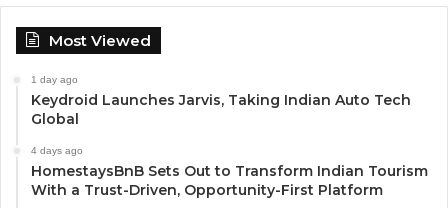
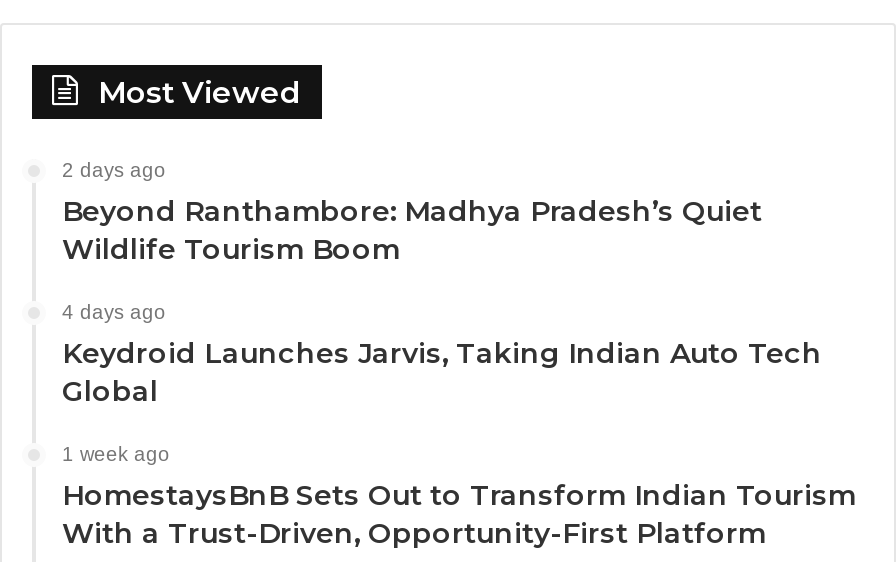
[31,74,78,85] 1 day ago -> [62,159,762,323] 2 days ago | Beyond Ranthambore: Madhya Pradesh’s Quiet | Wildlife Tourism Boom | 4 days ago
[31,145,83,156] 4 days ago -> [62,443,170,465] 1 week ago

